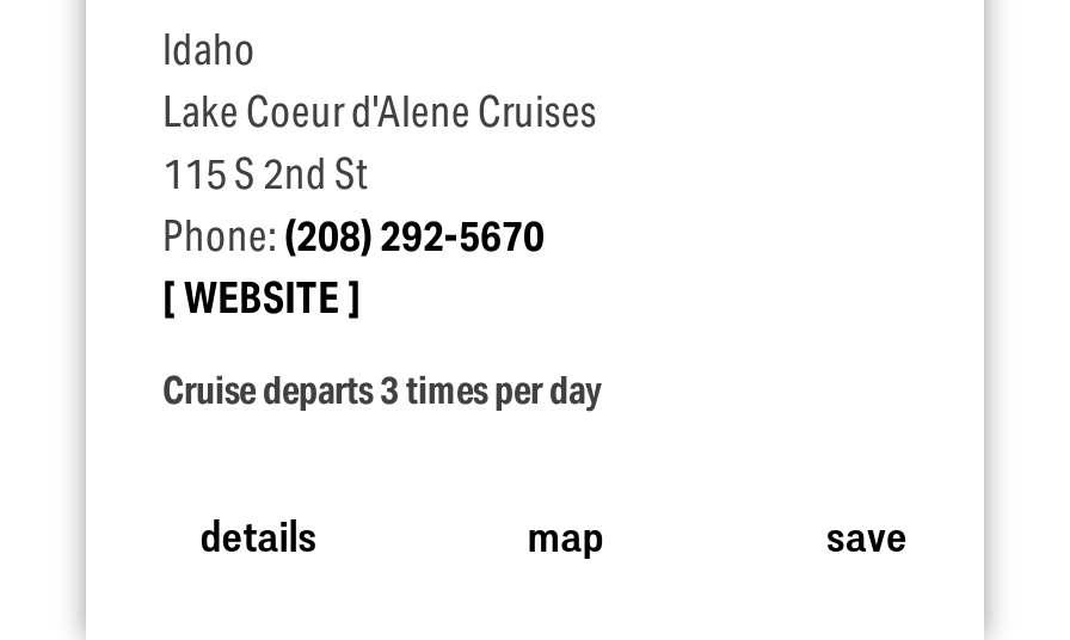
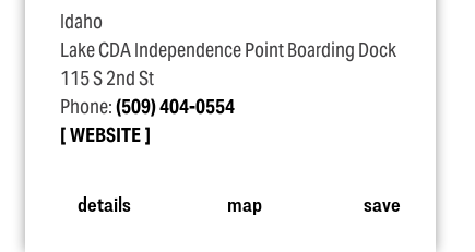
[162,86,597,139] Lake Coeur d'Alene Cruises -> [60,38,396,62] Lake CDA Independence Point Boarding Dock
[162,210,545,263] Phone: (208) 292-5670 -> [60,95,235,119] Phone: (509) 404-0554
[162,365,602,416] Cruise departs 3 times per day -> none

